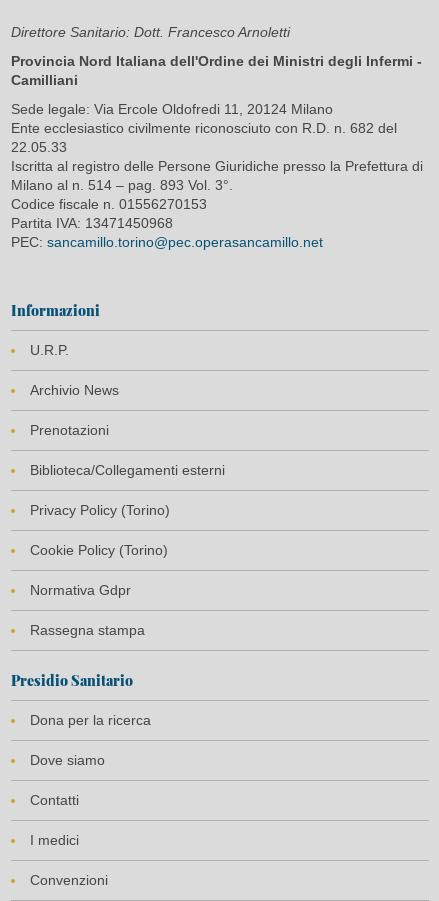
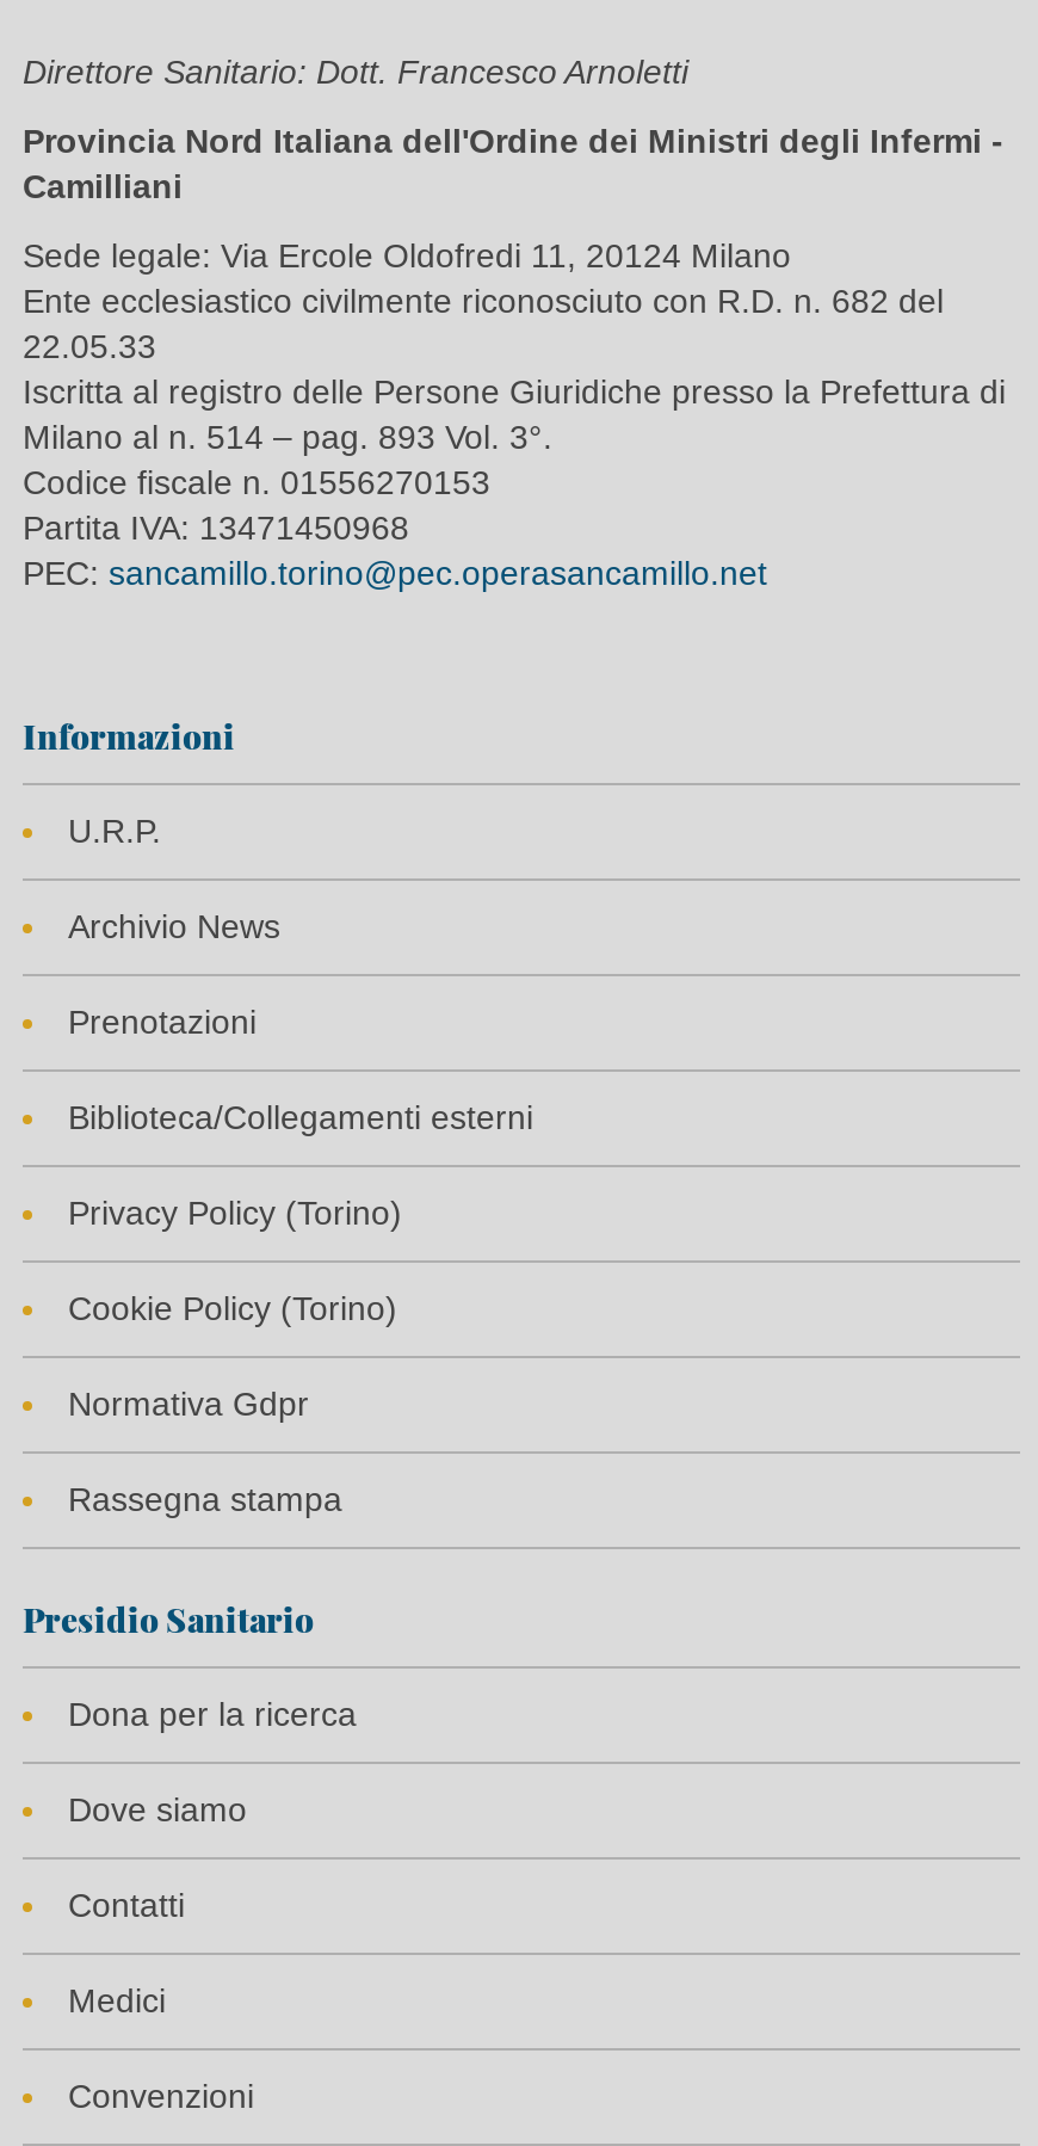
[30,832,79,848] I medici -> [68,1981,166,2019] Medici

